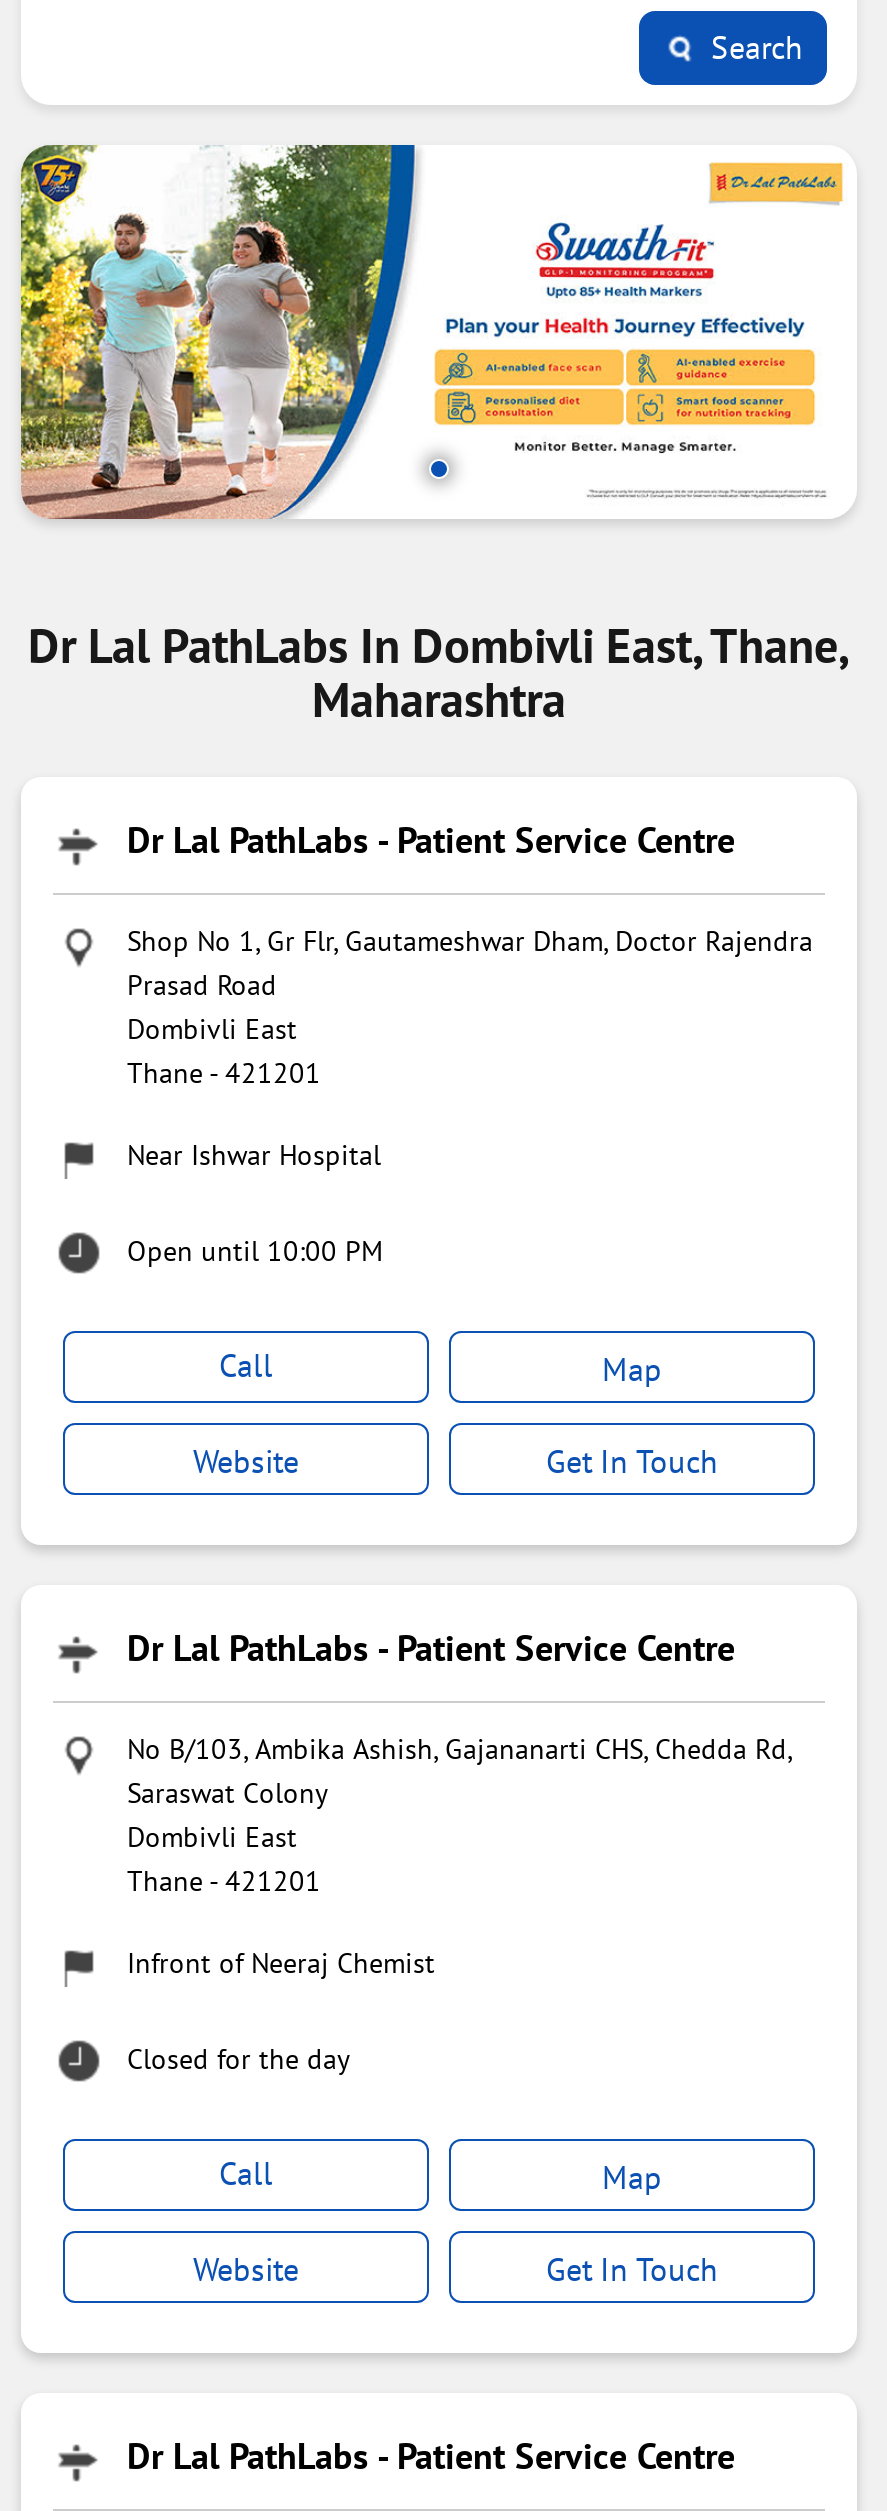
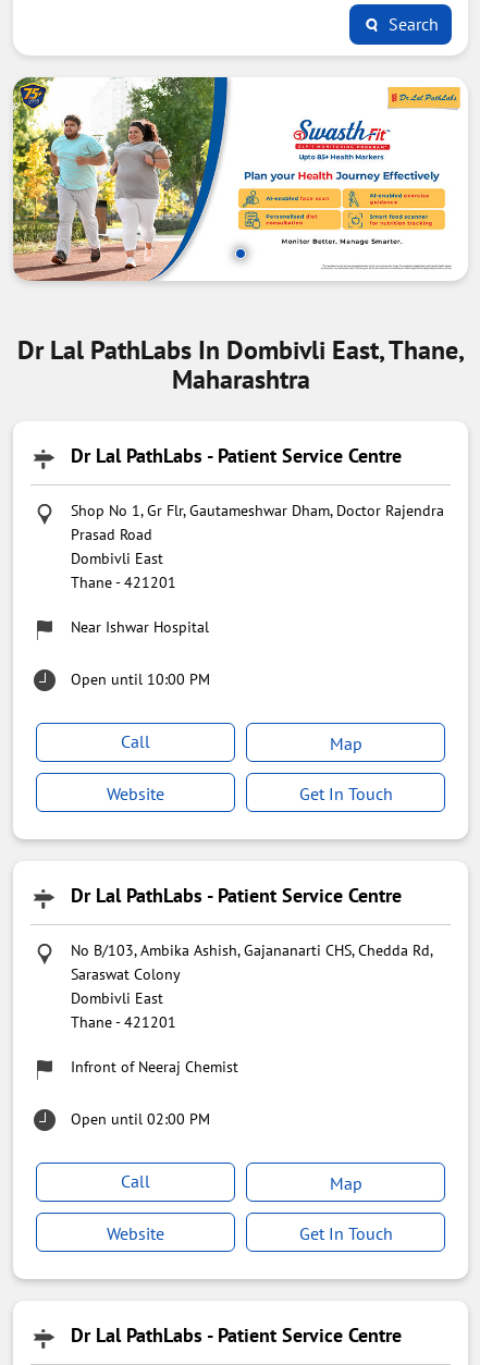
[127,2042,351,2078] Closed for the day -> [71,1110,210,1129] Open until 02:00 PM

